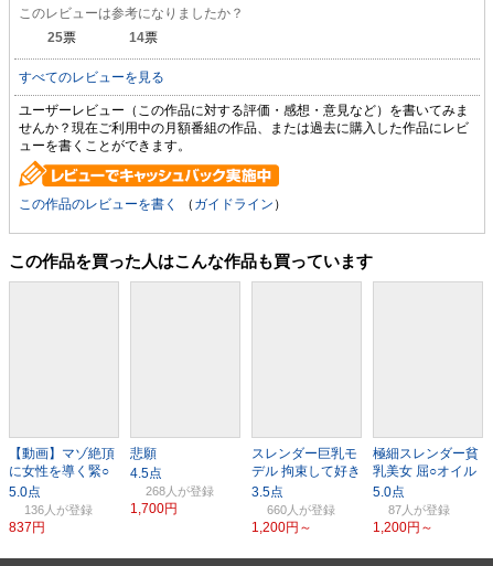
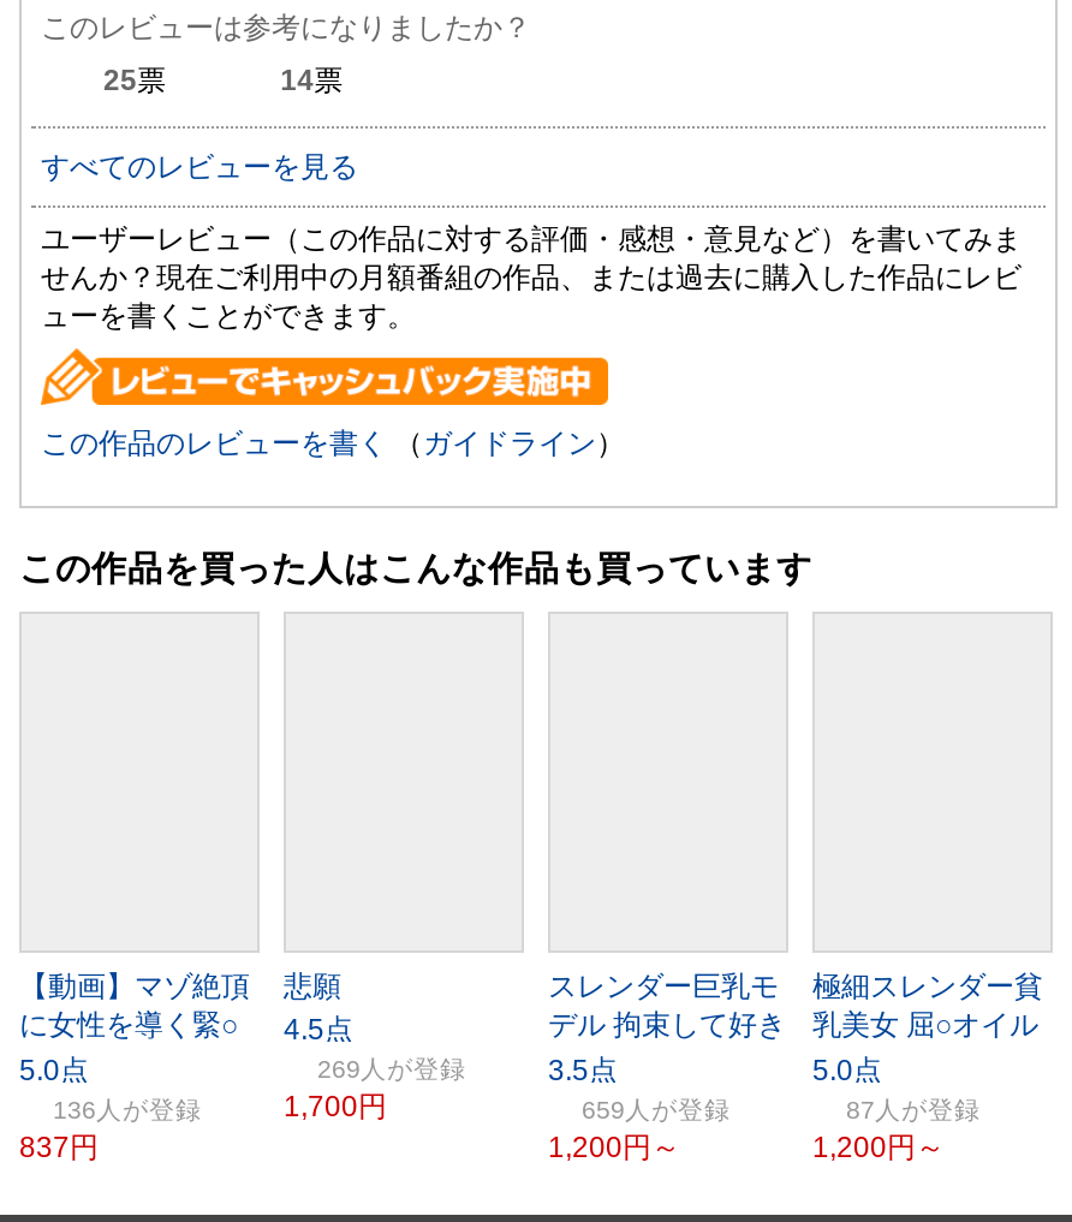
[146,484,178,497] 268人 -> [317,1053,387,1082] 269人
[267,503,299,517] 660人 -> [582,1095,651,1124] 659人

